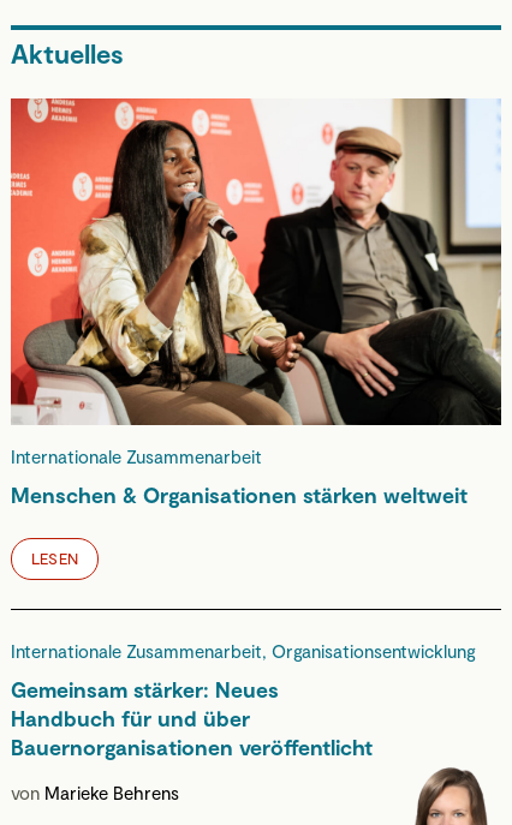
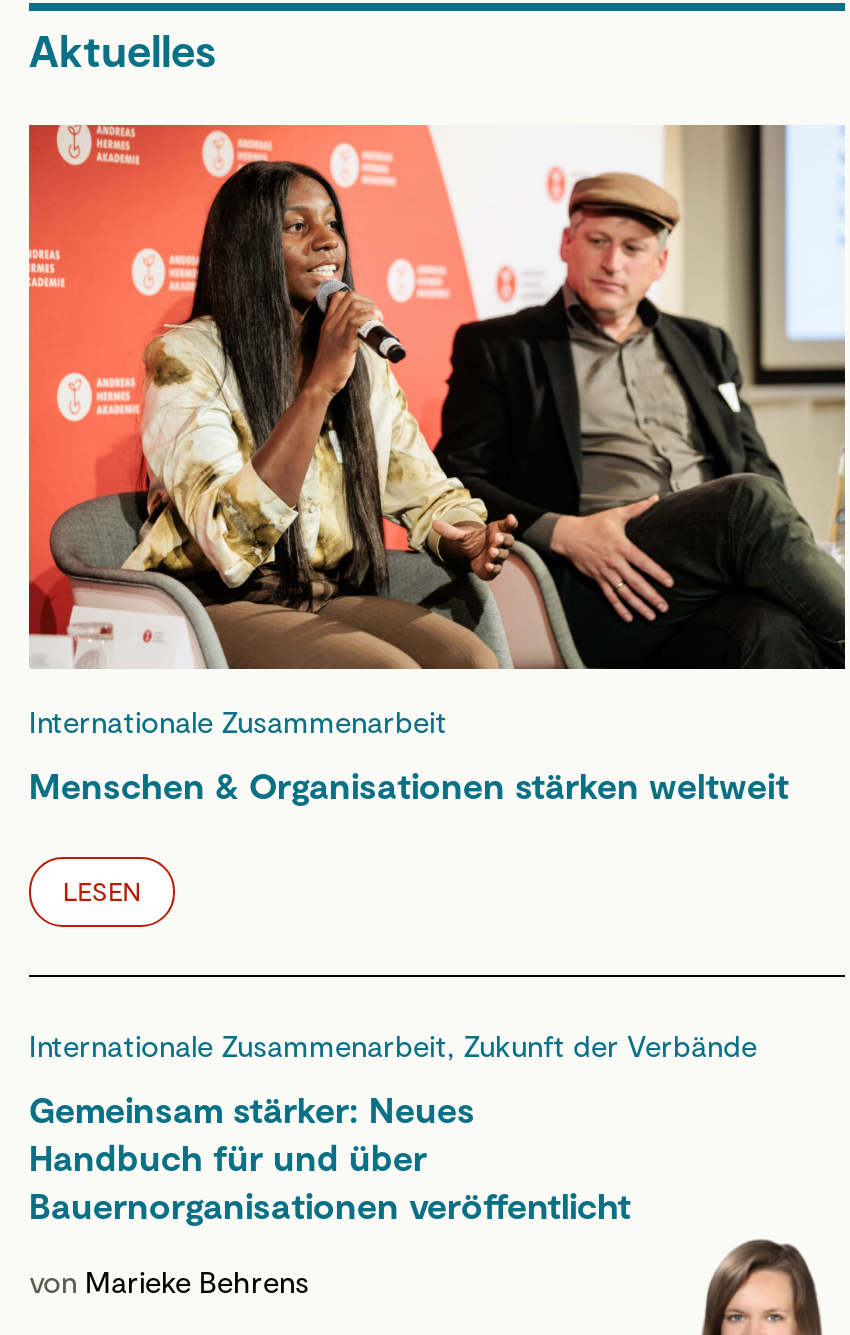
[11,640,476,662] Internationale Zusammenarbeit, Organisationsentwicklung -> [29,1027,757,1063] Internationale Zusammenarbeit, Zukunft der Verbände

